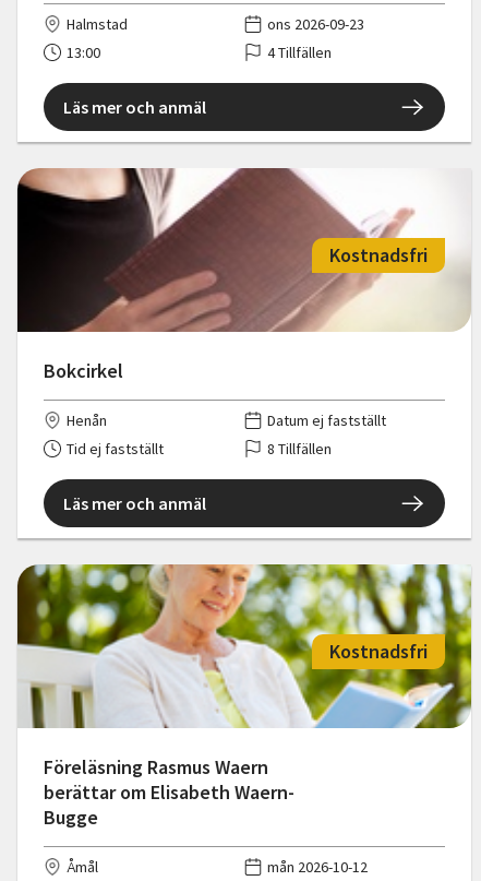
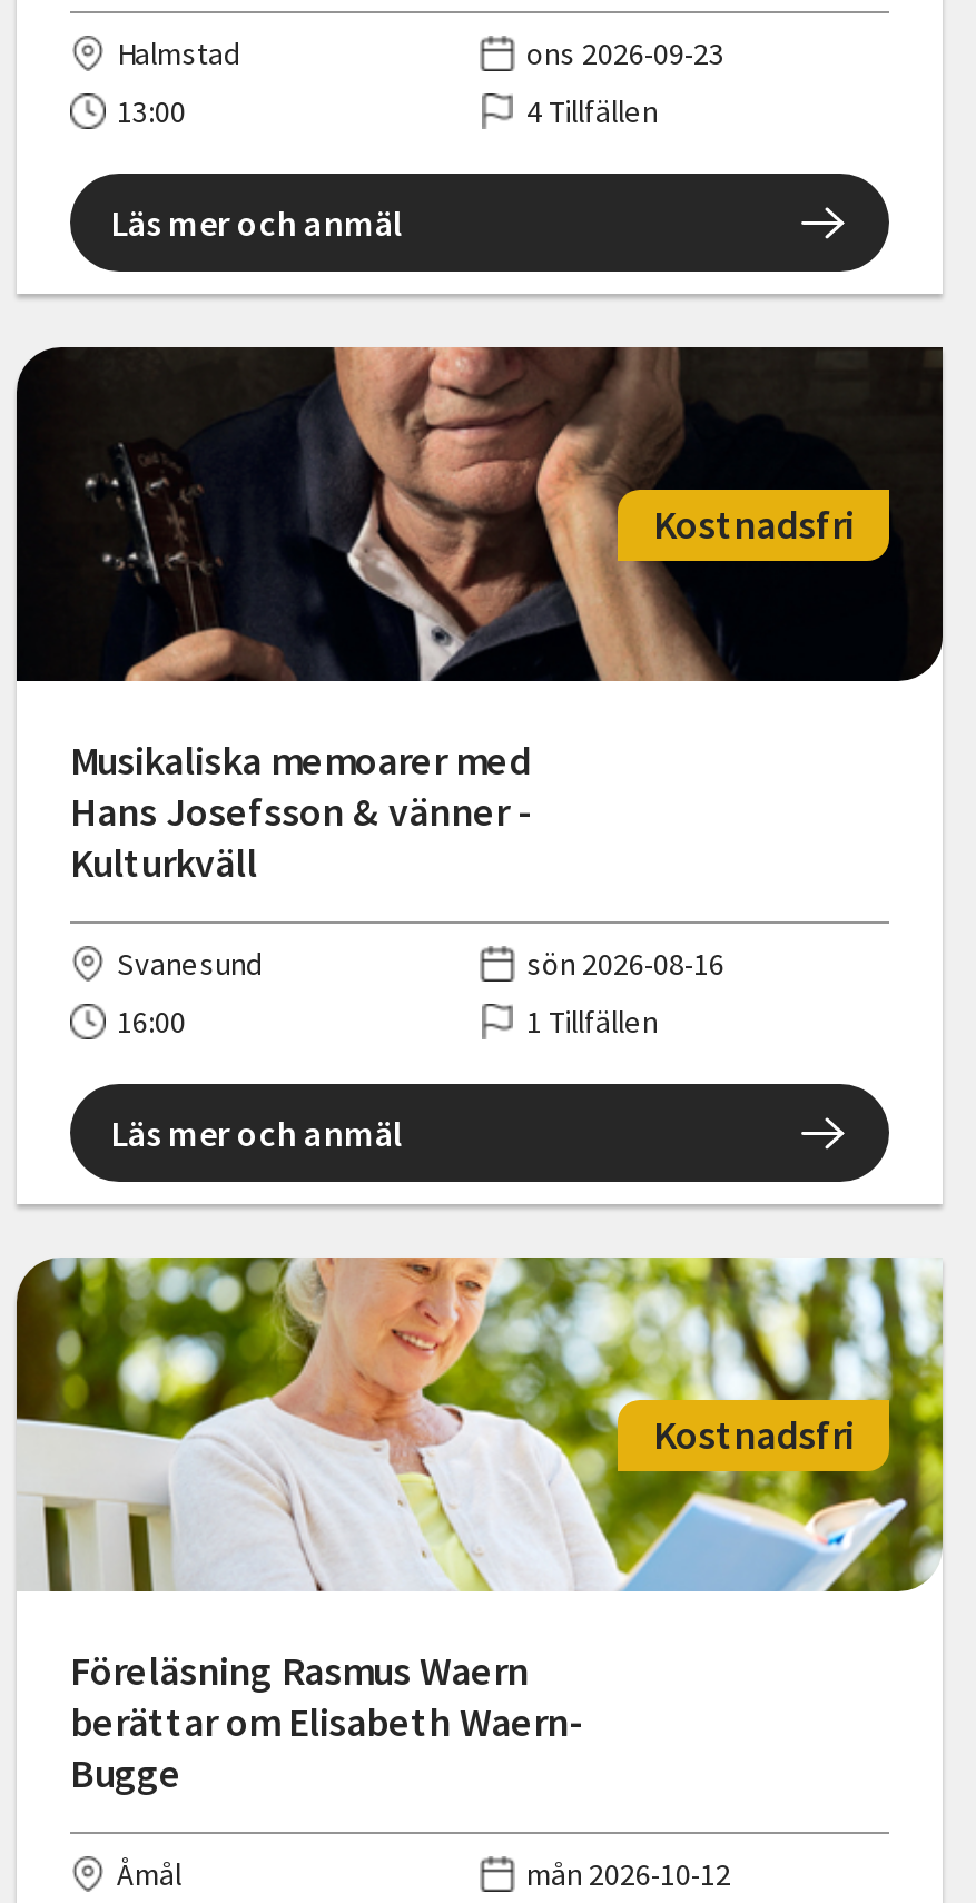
[20,167,471,383] [image] | Bokcirkel -> [21,345,945,888] [image] | Musikaliska memoarer med | Hans Josefsson & vänner - | Kulturkväll
[67,410,386,458] Henån | Datum ej fastställt | Tid ej fastställt | 8 Tillfällen -> [117,943,724,1041] Svanesund | sön 2026-08-16 | 16:00 | 1 Tillfällen

